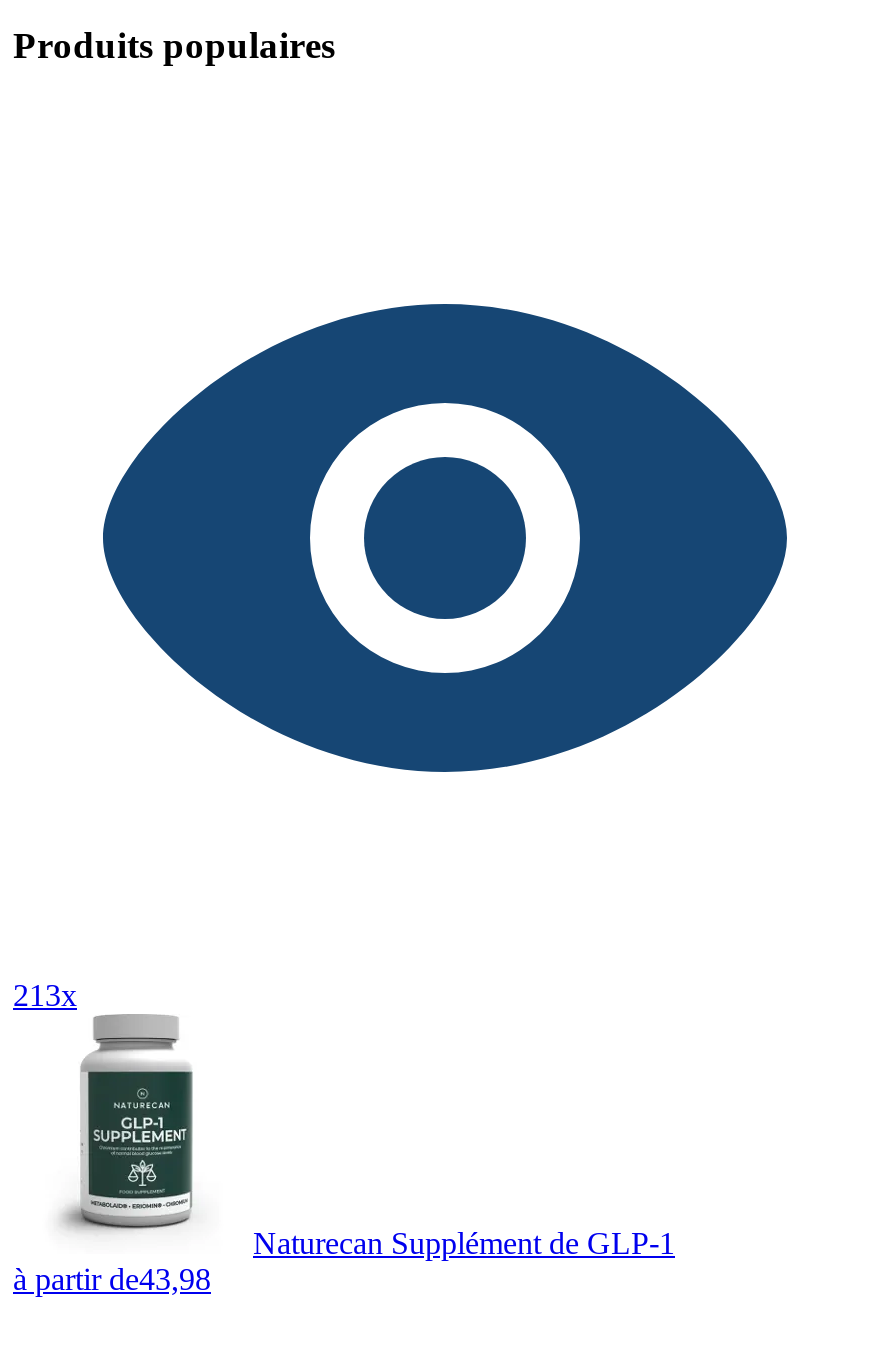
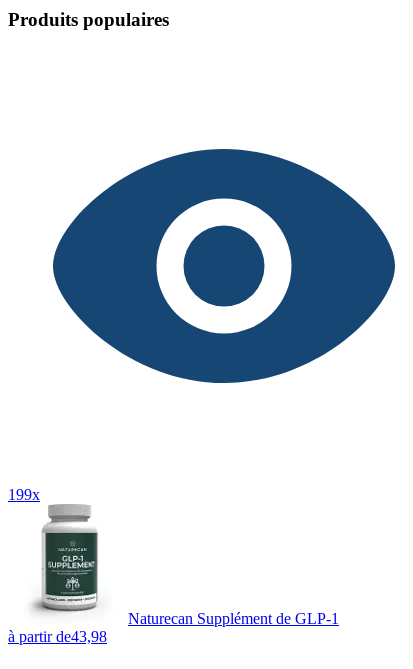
[13,977,77,1011] 213x -> [8,486,40,503] 199x

